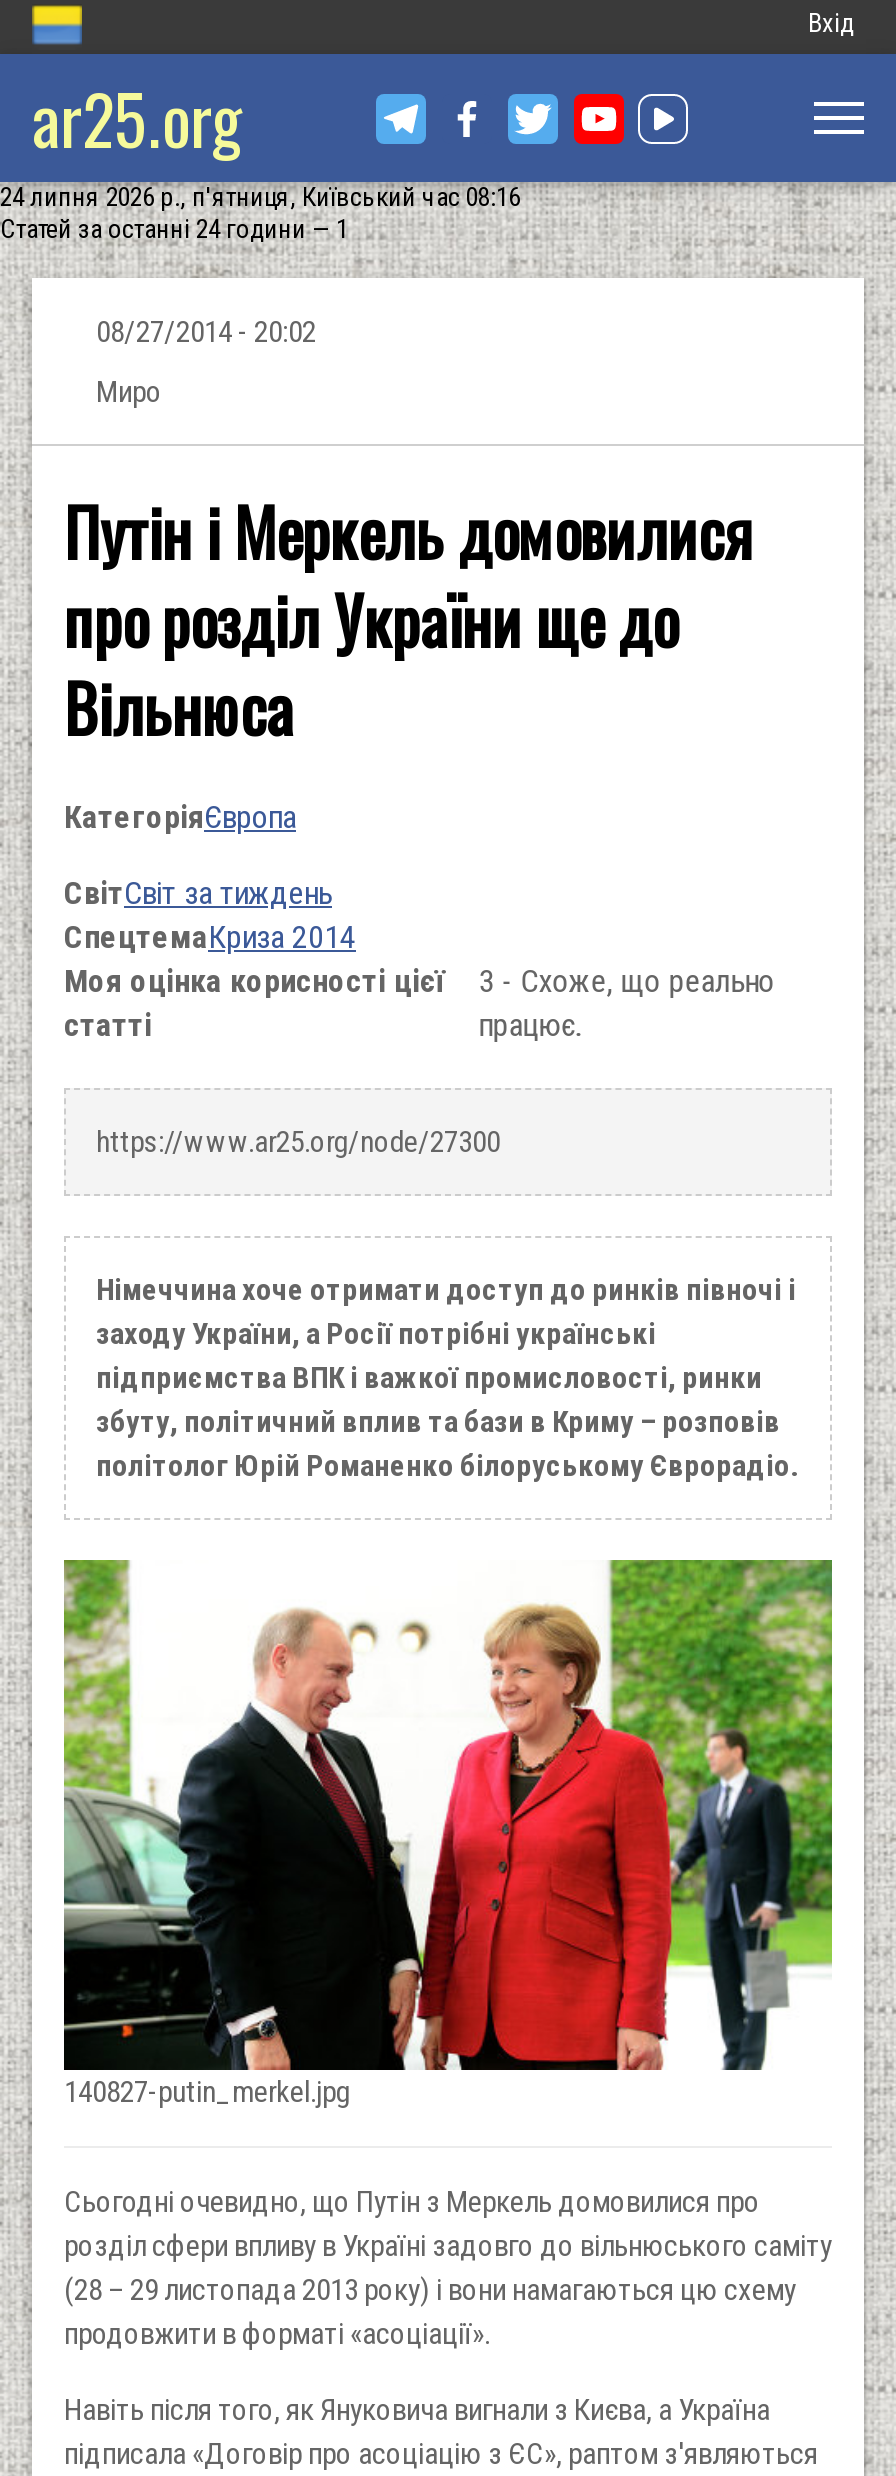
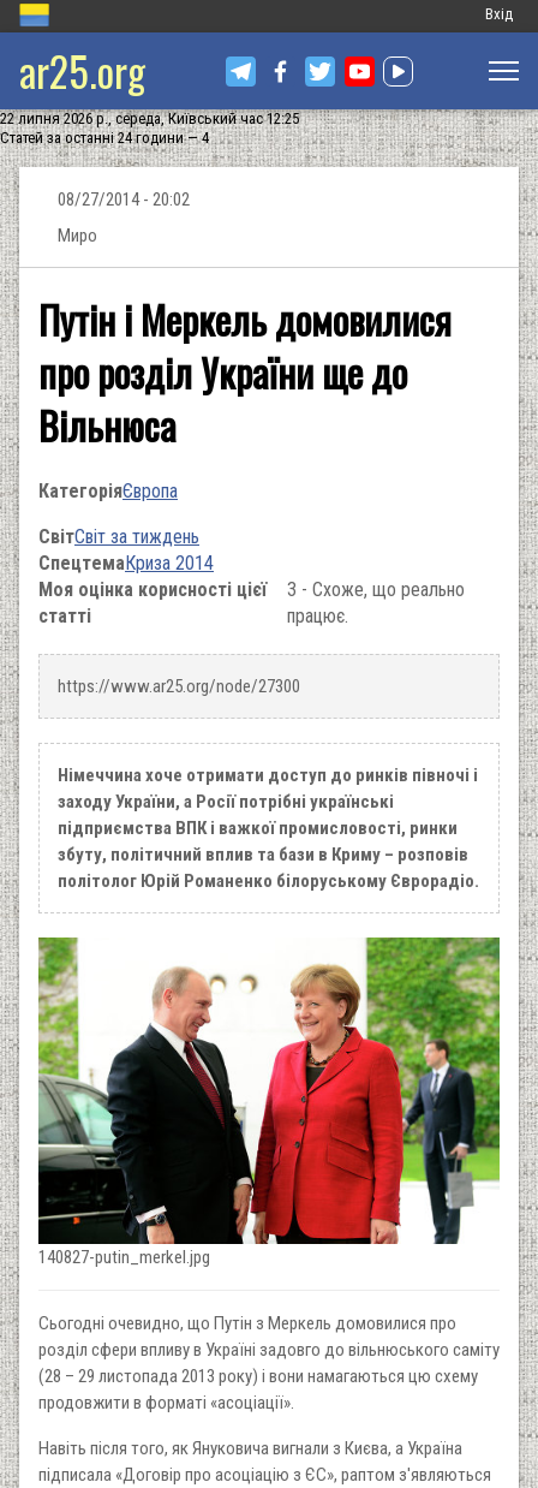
[0,182,520,212] 24 липня 2026 р., п'ятниця, Київський час 08:16 -> [0,109,299,127] 22 липня 2026 р., середа, Київський час 12:25
[0,214,348,244] Статей за останні 24 години — 1 -> [0,129,209,147] Статей за останні 24 години — 4

